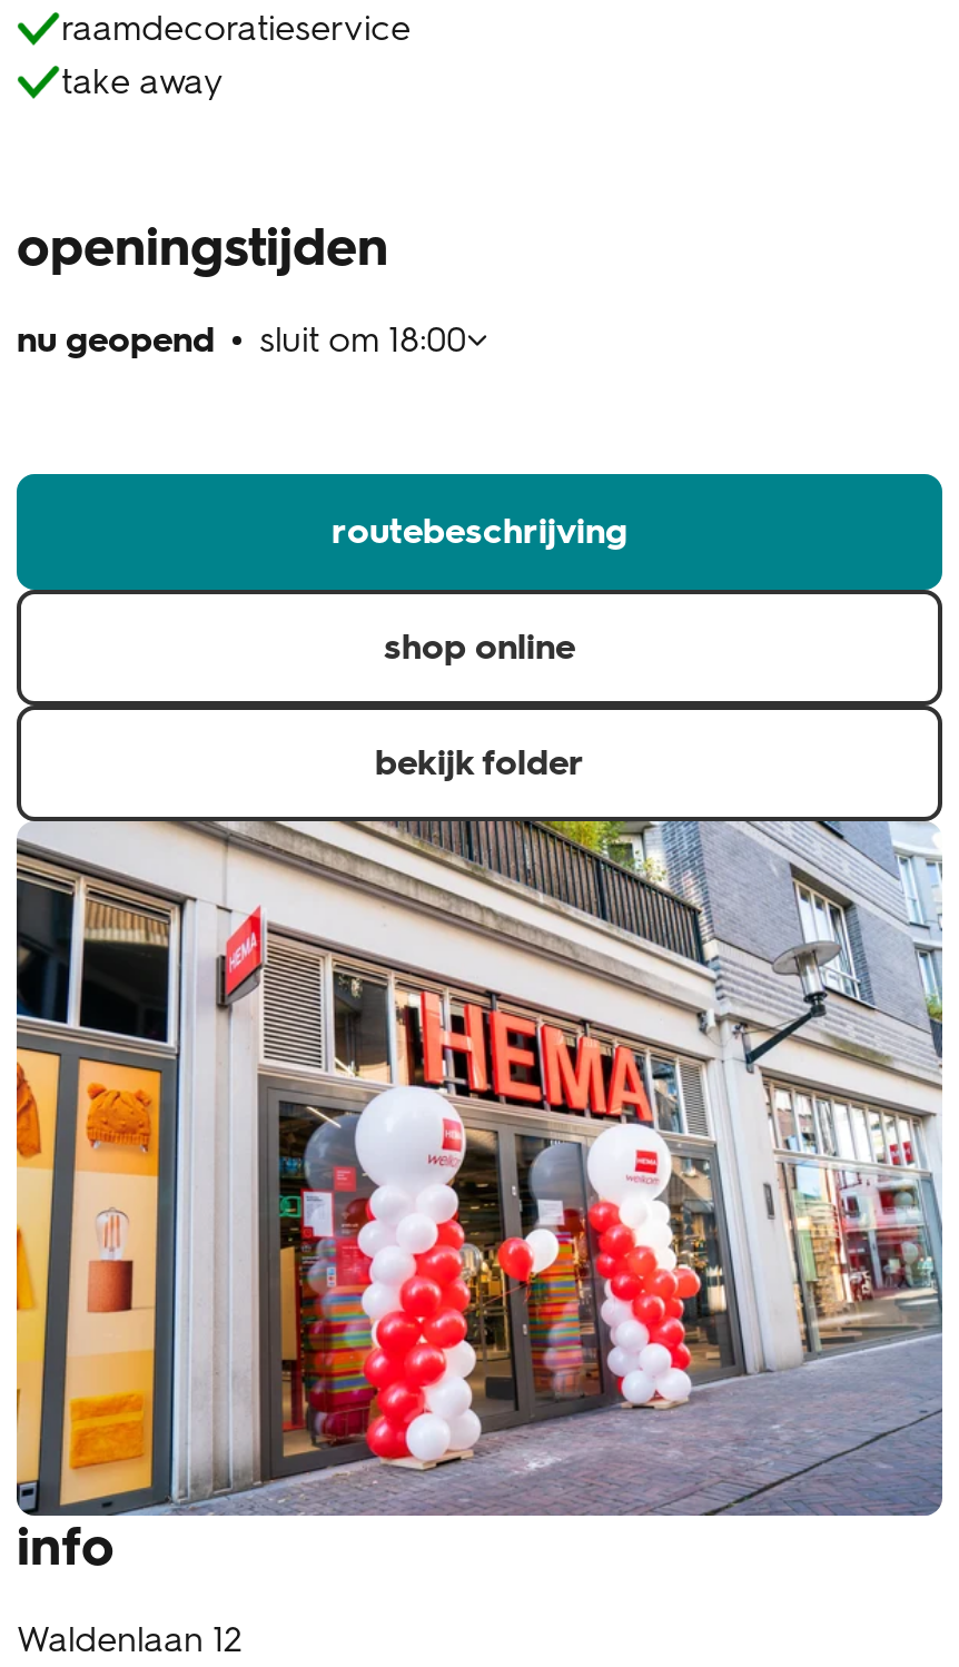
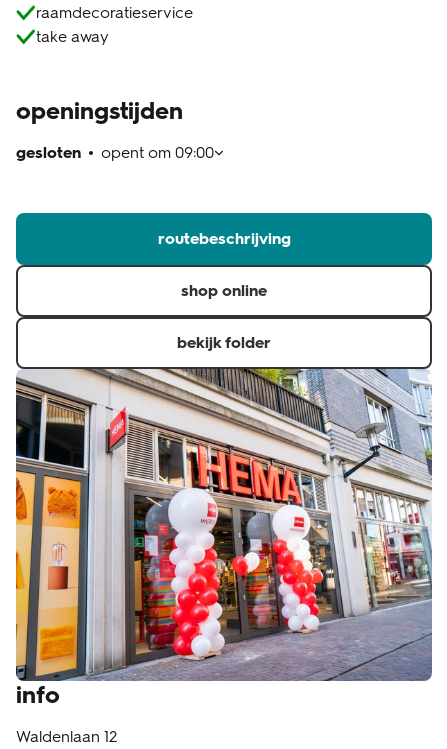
[17,318,466,361] nu geopend | sluit om 18:00 -> [16,143,214,162] gesloten | opent om 09:00

